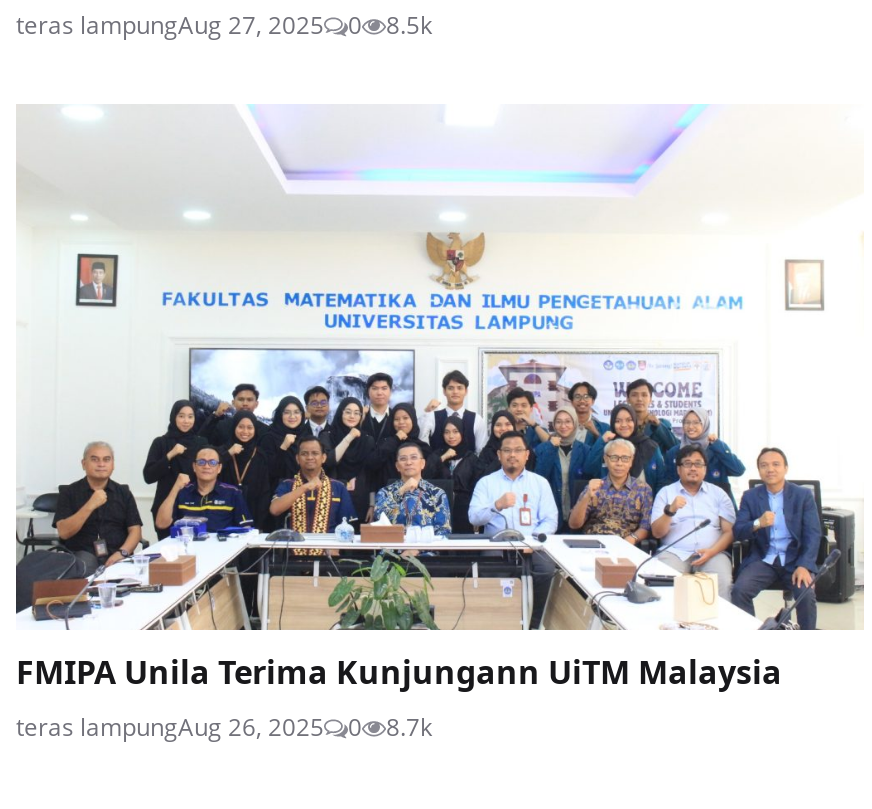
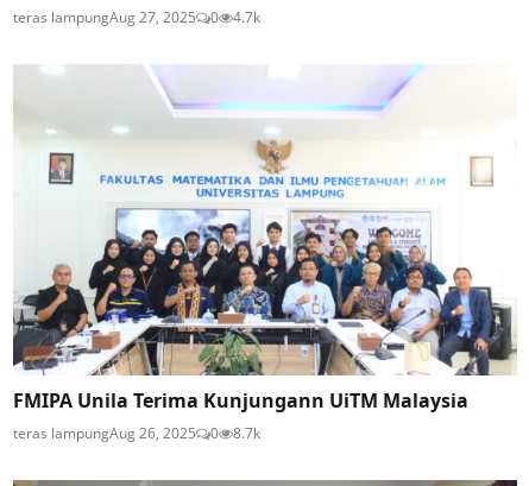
[16,9,432,43] teras lampungAug 27, 2025 0 8.5k -> [13,7,260,27] teras lampungAug 27, 2025 0 4.7k

